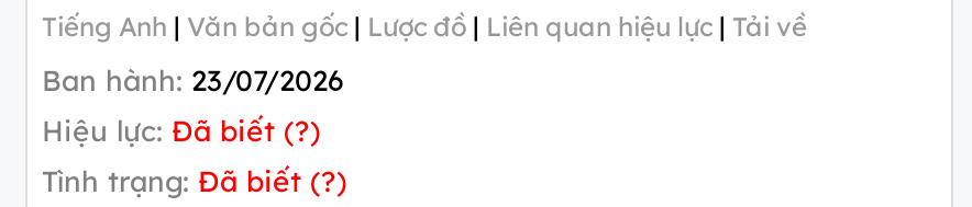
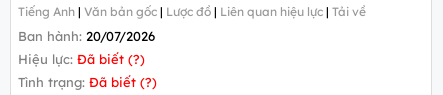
[42,62,343,97] Ban hành: 23/07/2026 -> [17,28,154,44] Ban hành: 20/07/2026

